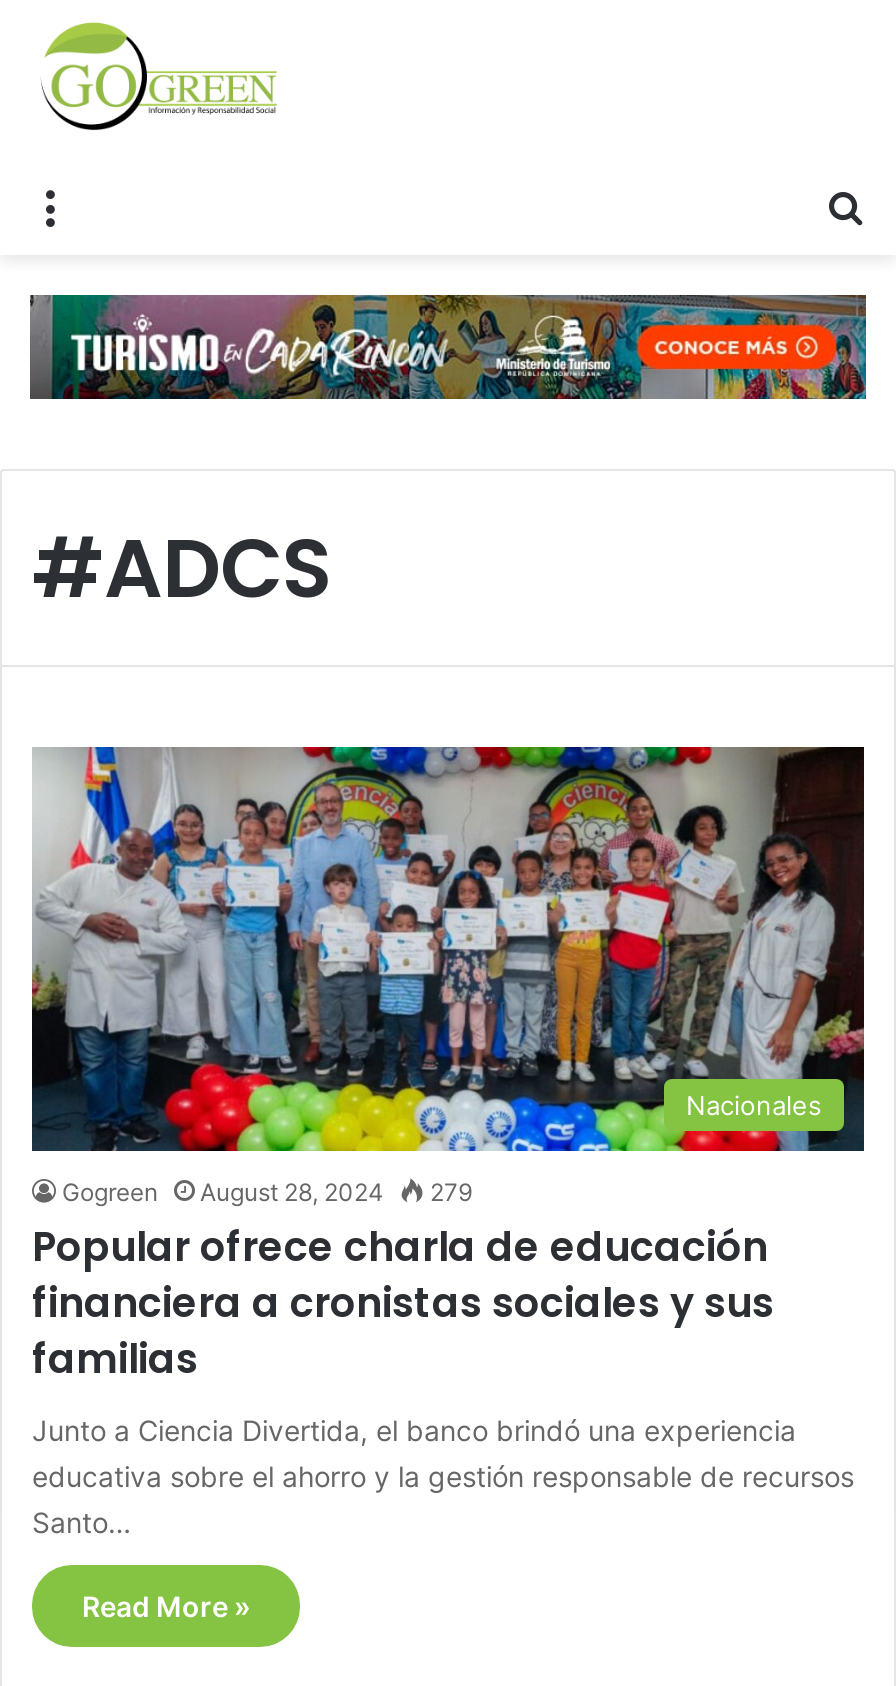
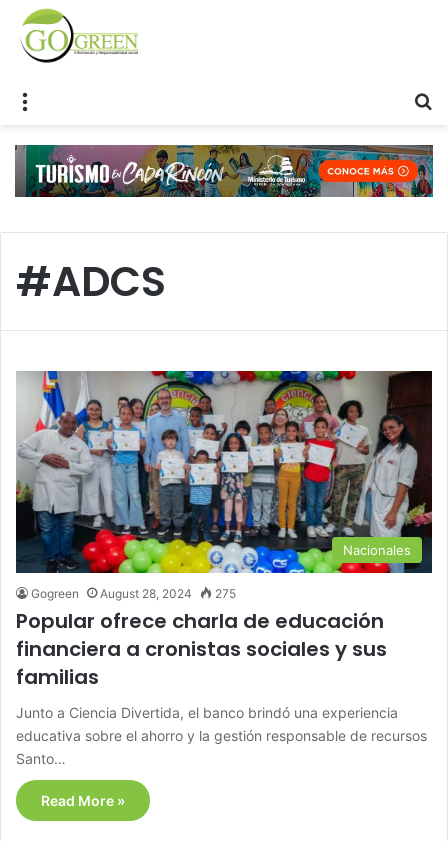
[62,1177,472,1207] Gogreen August 28, 2024 279 -> [31,586,236,601] Gogreen August 28, 2024 275

